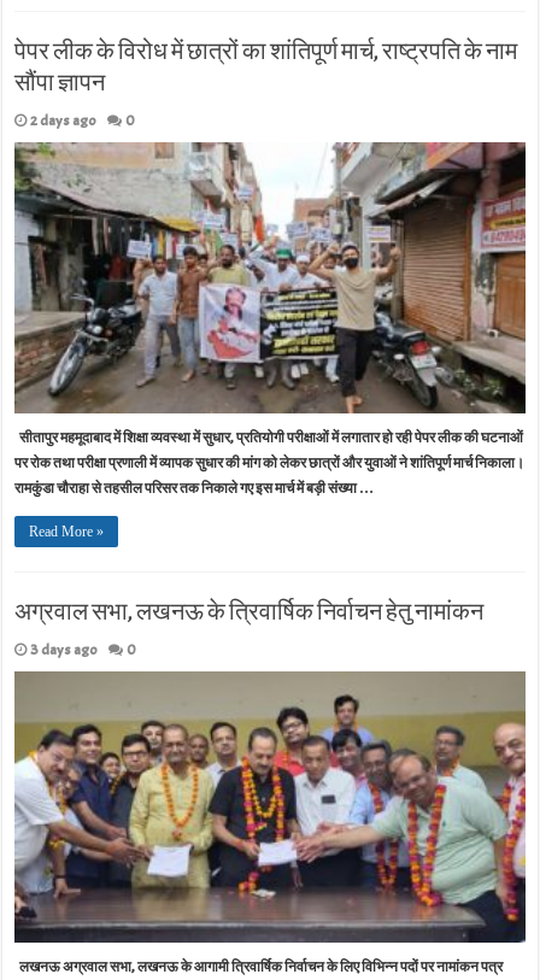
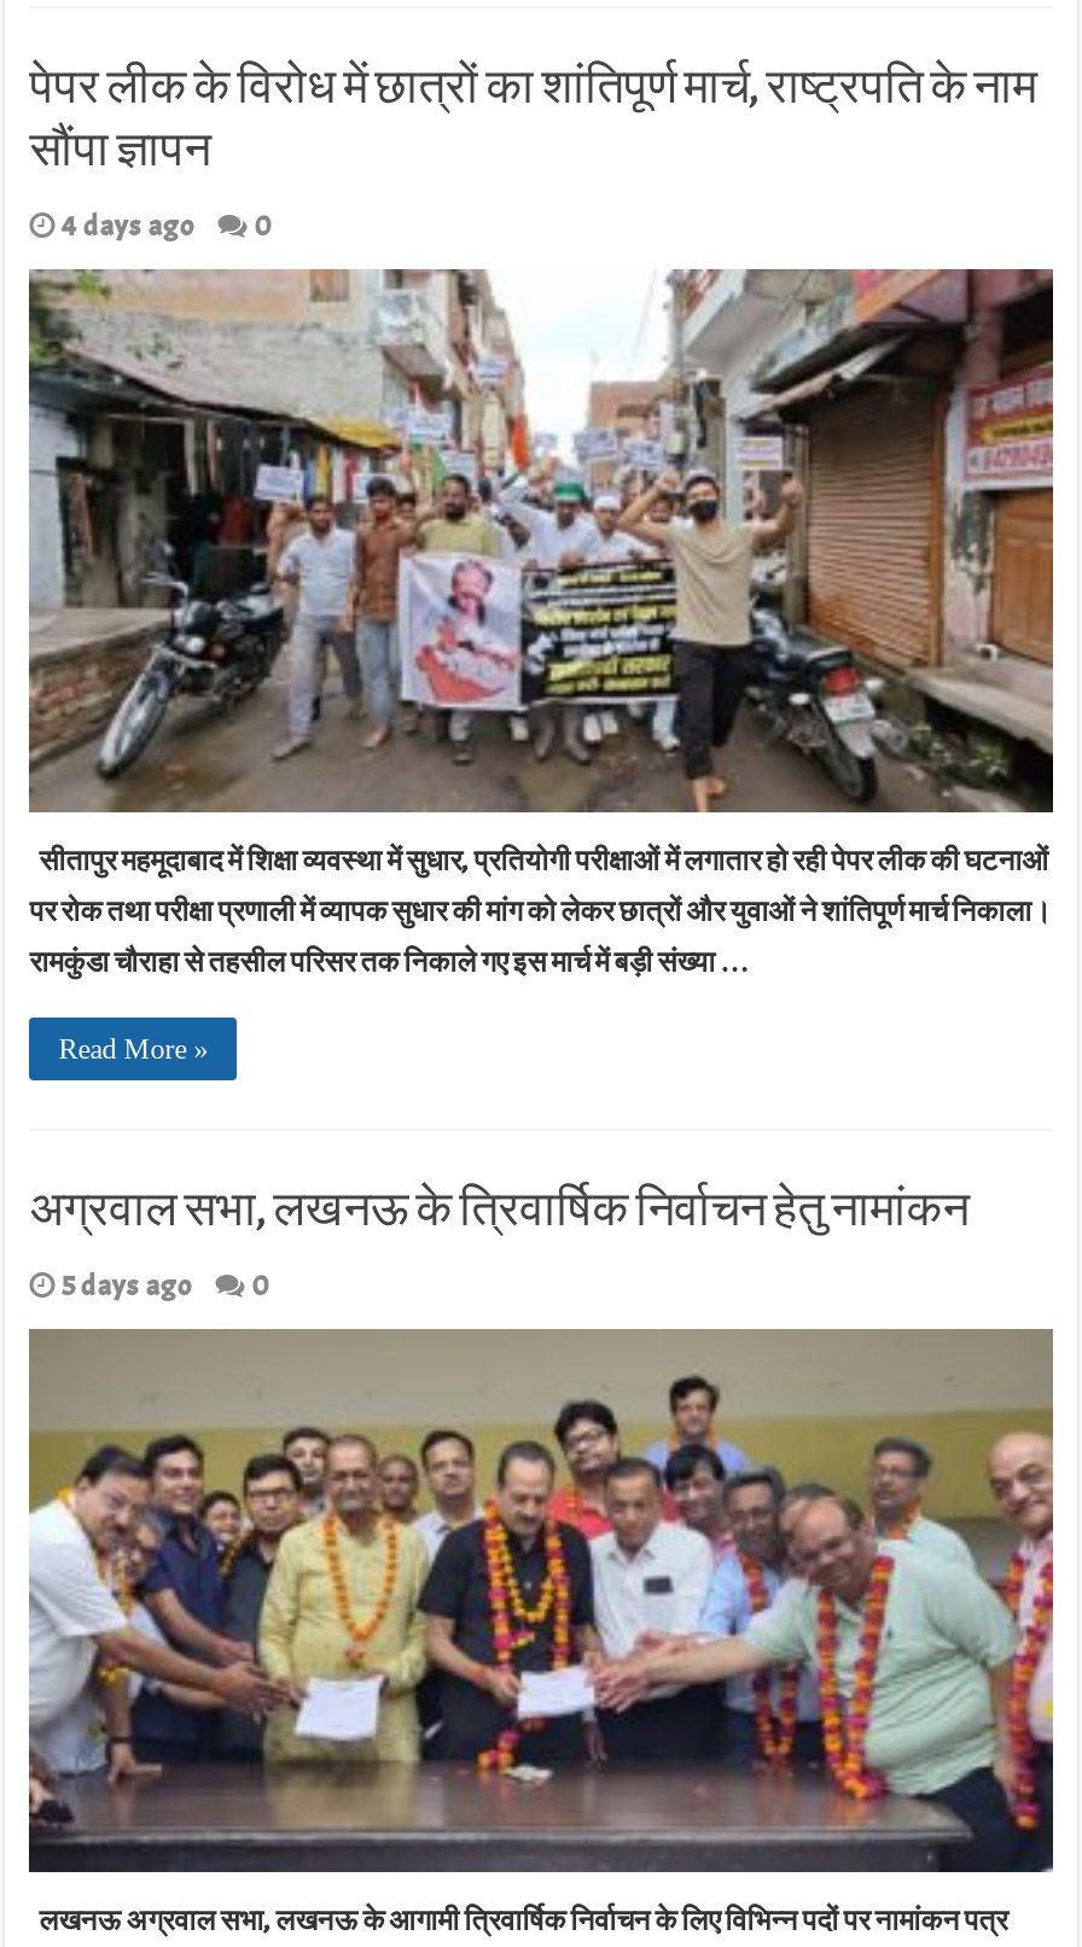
[30,110,135,130] 2 days ago 0 -> [61,205,273,244] 4 days ago 0
[30,640,136,659] 3 days ago 0 -> [61,1266,271,1305] 5 days ago 0

